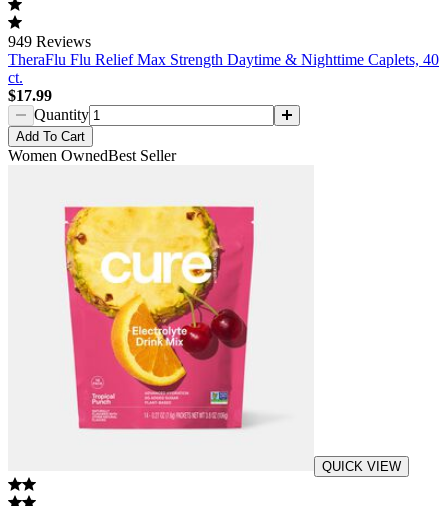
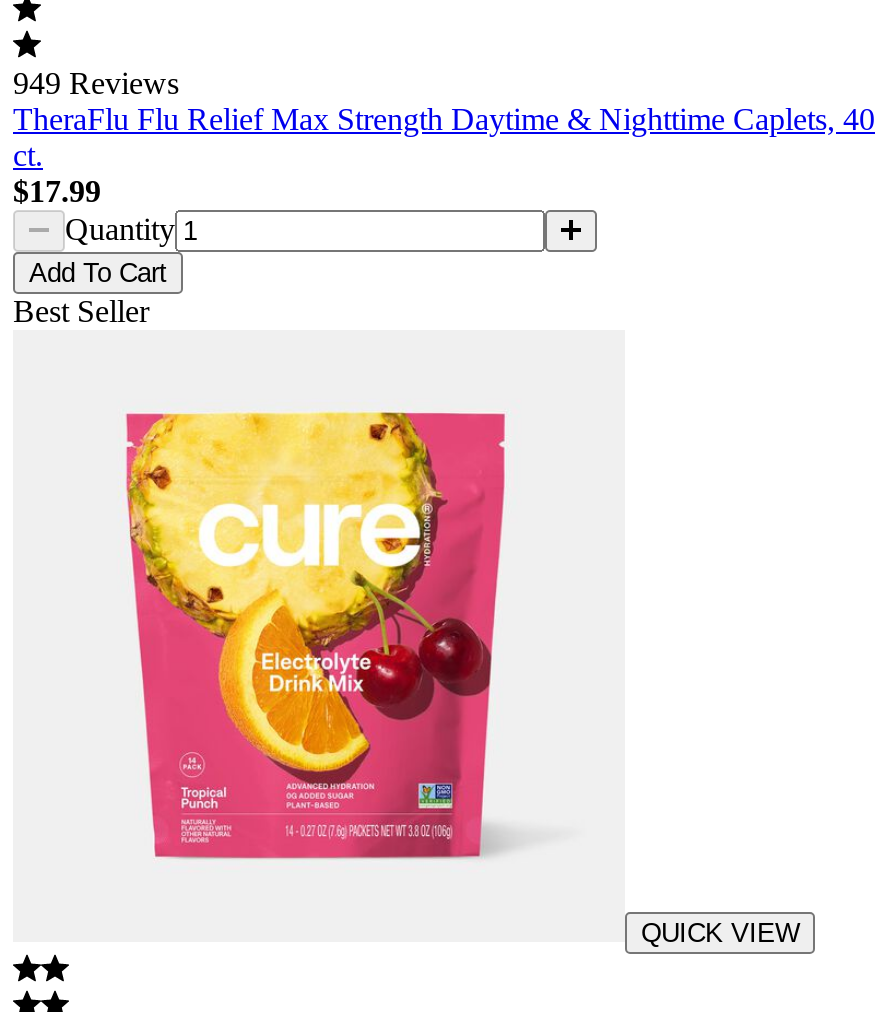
[8,147,176,164] Women OwnedBest Seller -> [13,294,149,328] Best Seller

